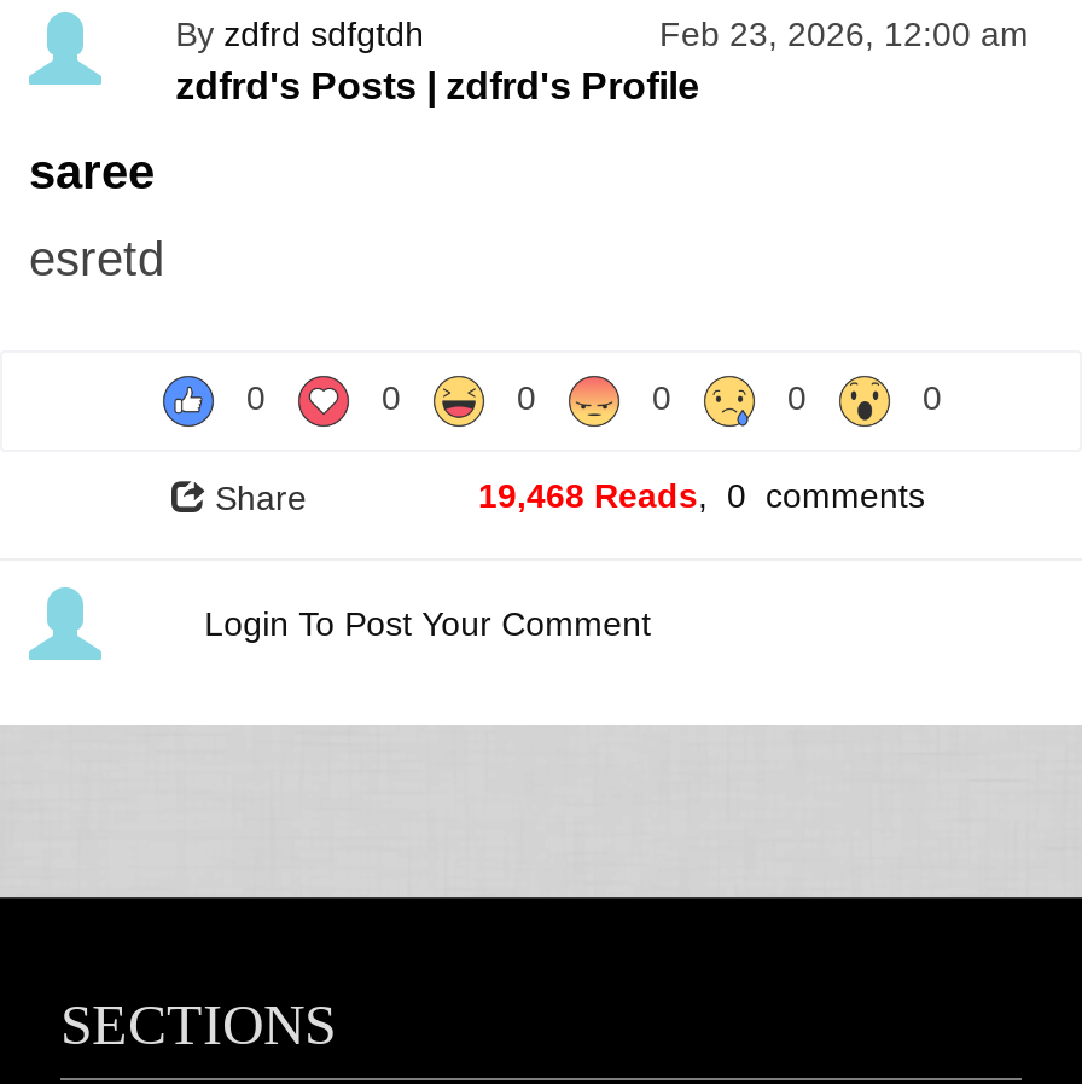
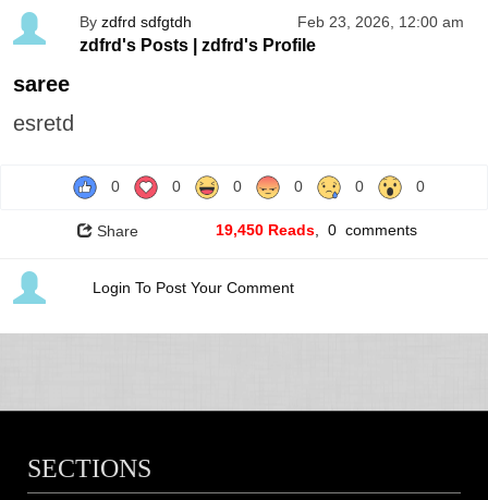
[478,477,925,516] 19,468 Reads, 0 comments -> [216,222,417,239] 19,450 Reads, 0 comments

